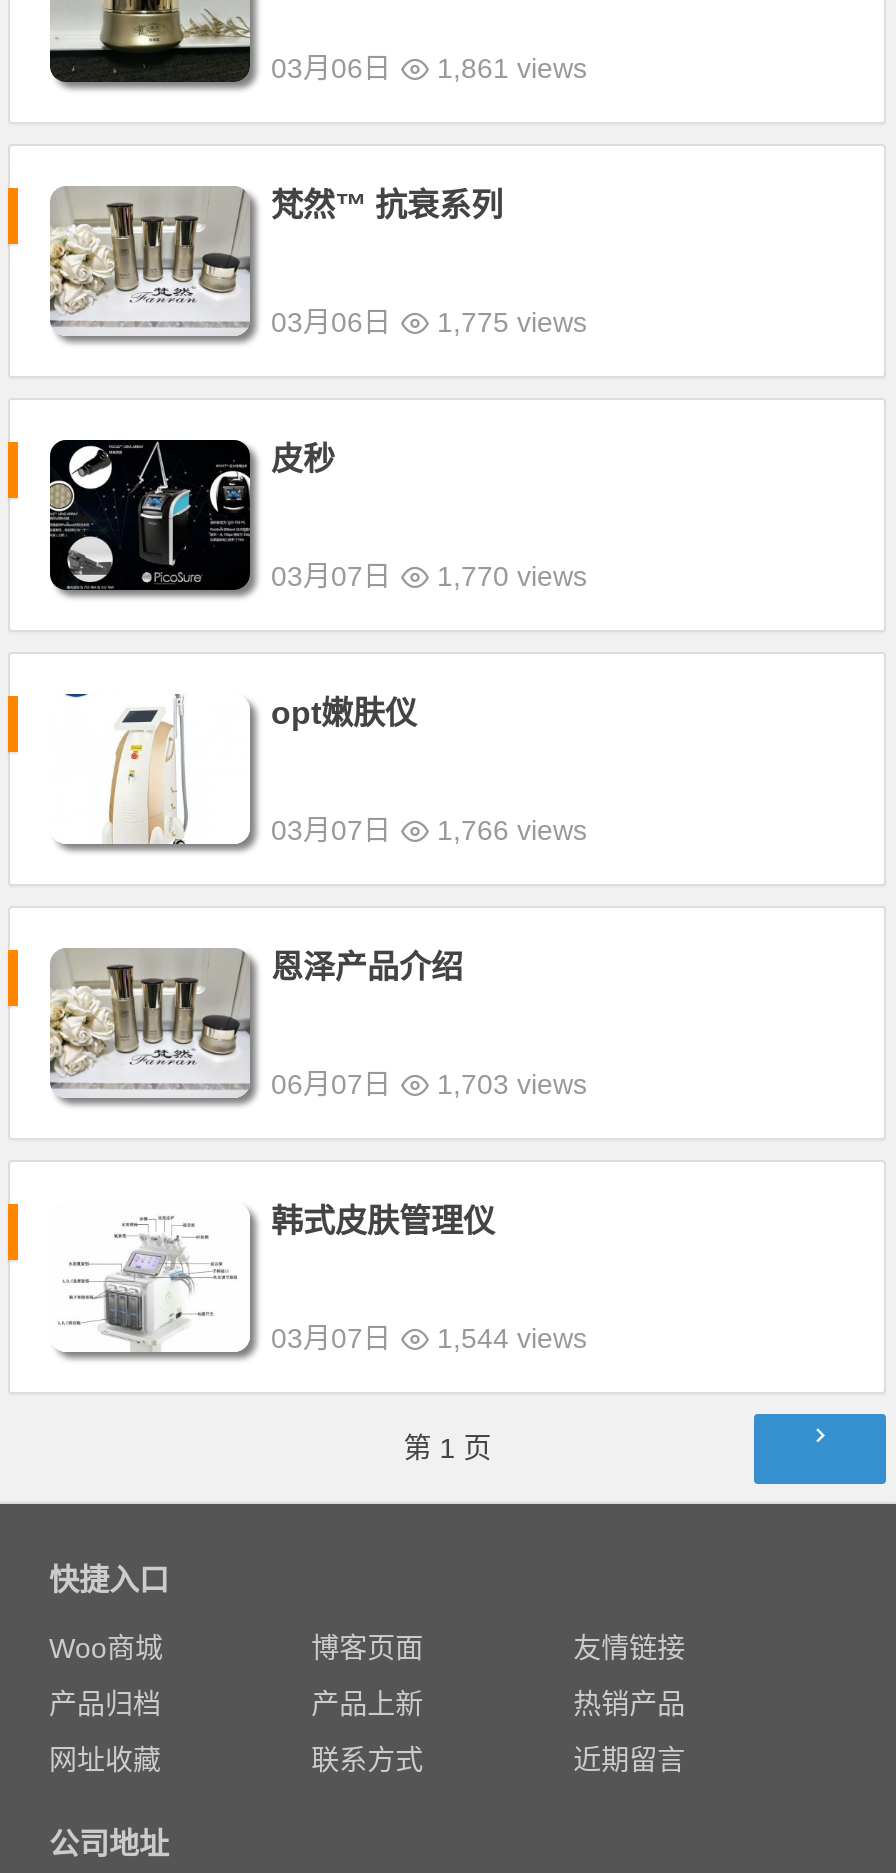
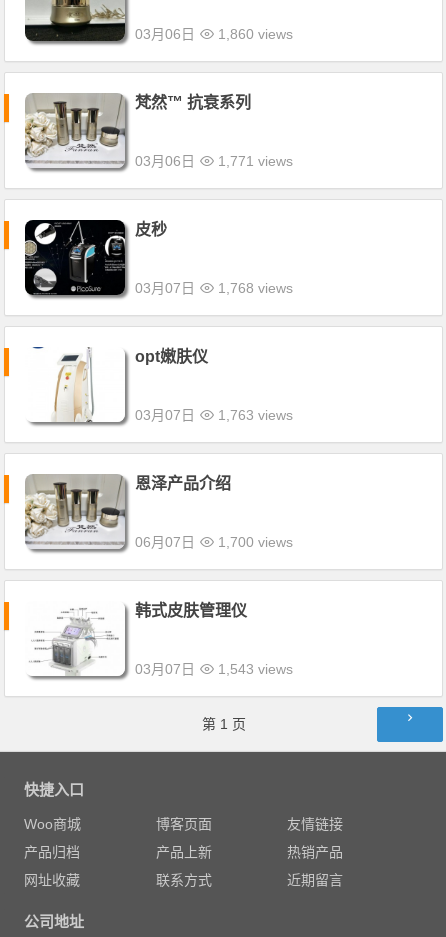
[271,52,587,84] 03月06日 1,861 views -> [135,26,293,42] 03月06日 1,860 views
[271,306,587,338] 03月06日 1,775 views -> [135,153,293,169] 03月06日 1,771 views
[271,560,587,592] 03月07日 1,770 views -> [135,280,293,296] 03月07日 1,768 views
[271,814,587,846] 03月07日 1,766 views -> [135,407,293,423] 03月07日 1,763 views
[271,1068,587,1100] 06月07日 1,703 views -> [135,534,293,550] 06月07日 1,700 views
[271,1322,587,1354] 03月07日 1,544 views -> [135,661,293,677] 03月07日 1,543 views

